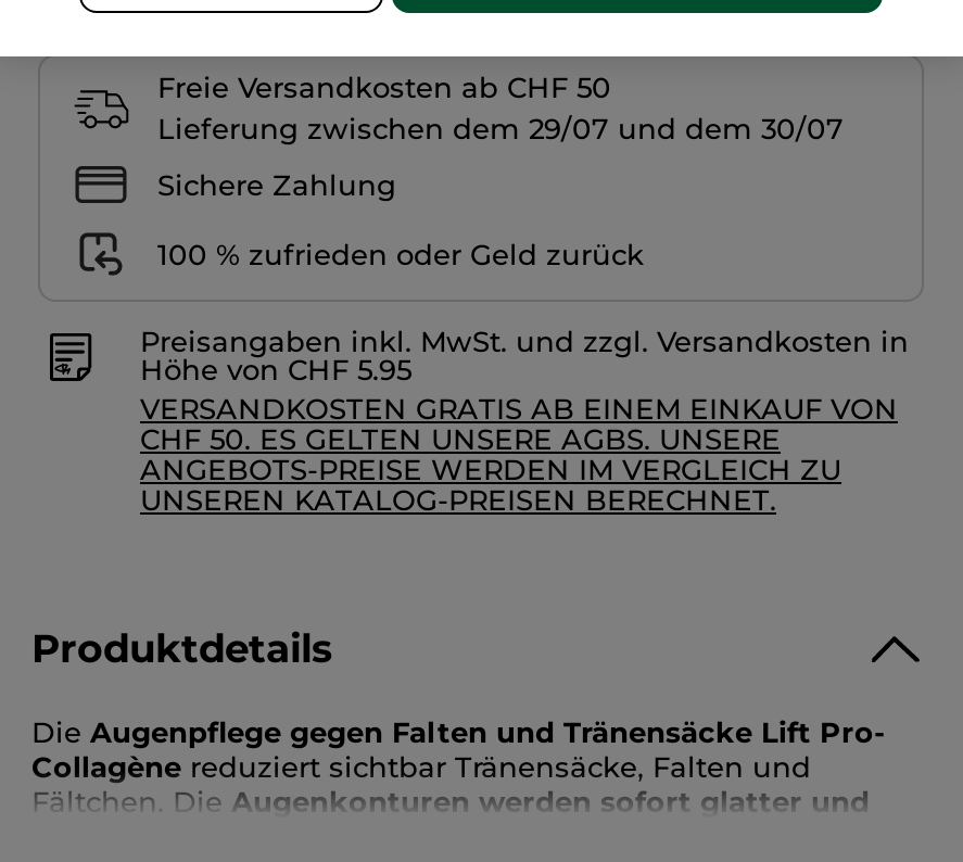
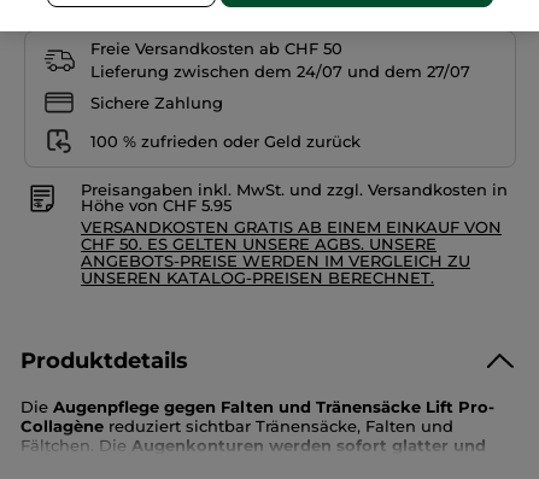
[157,111,844,145] Lieferung zwischen dem 29/07 und dem 30/07 -> [90,62,470,81] Lieferung zwischen dem 24/07 und dem 27/07

